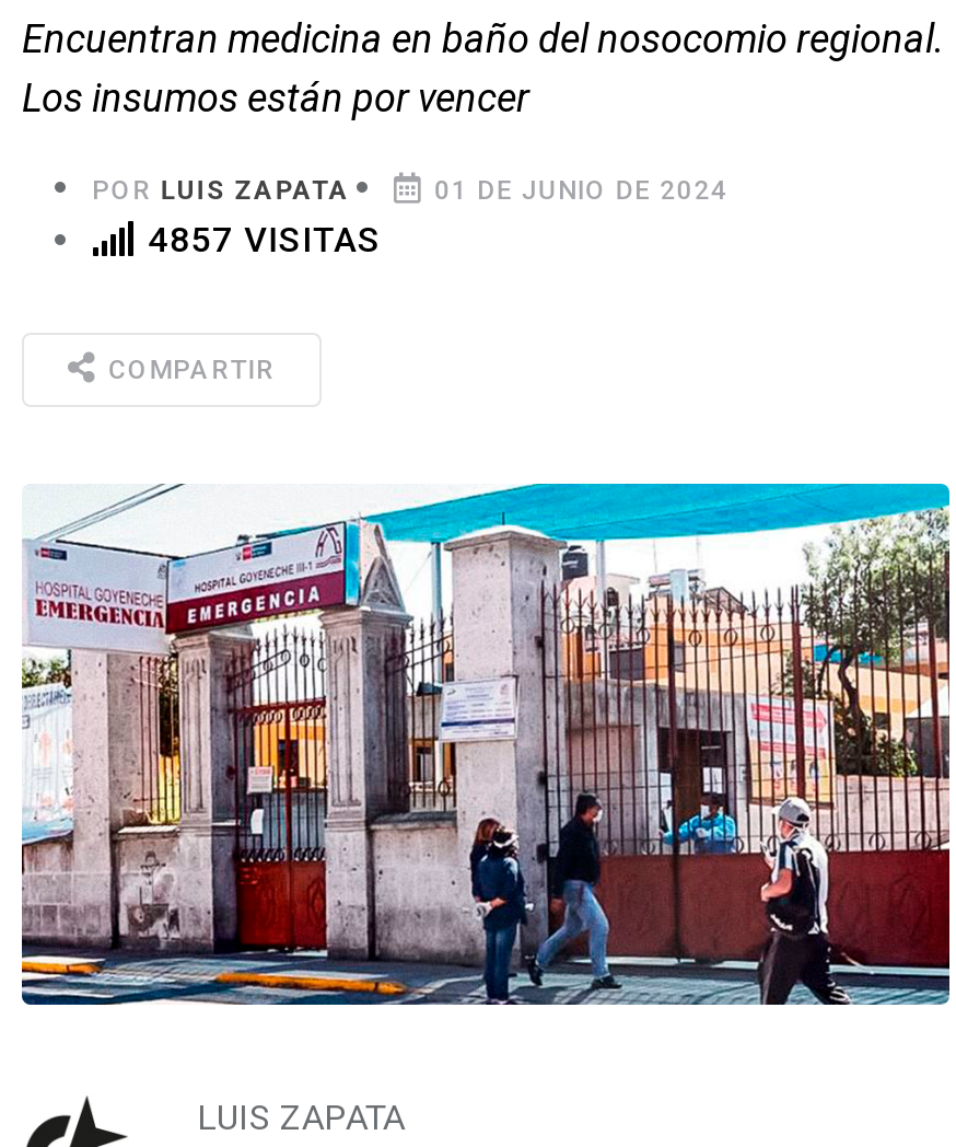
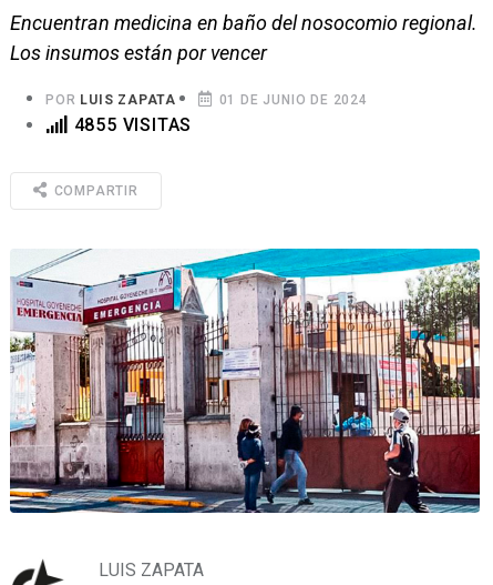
[137,219,381,260] 4857 VISITAS -> [68,114,192,135] 4855 VISITAS

